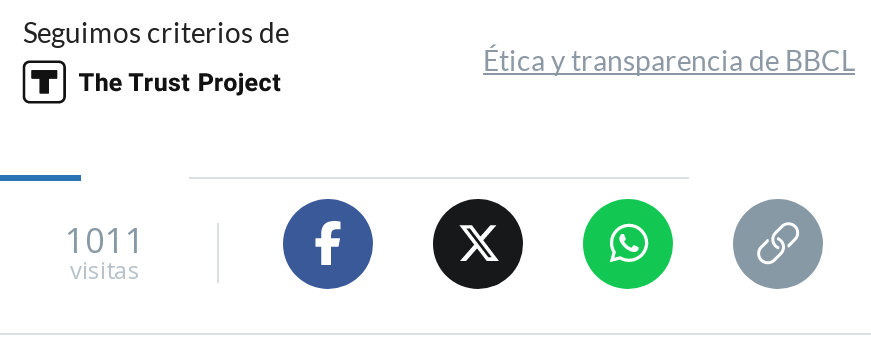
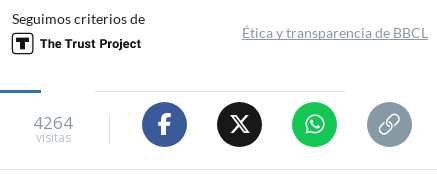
[65,218,145,264] 1011 -> [33,111,73,134] 4264

